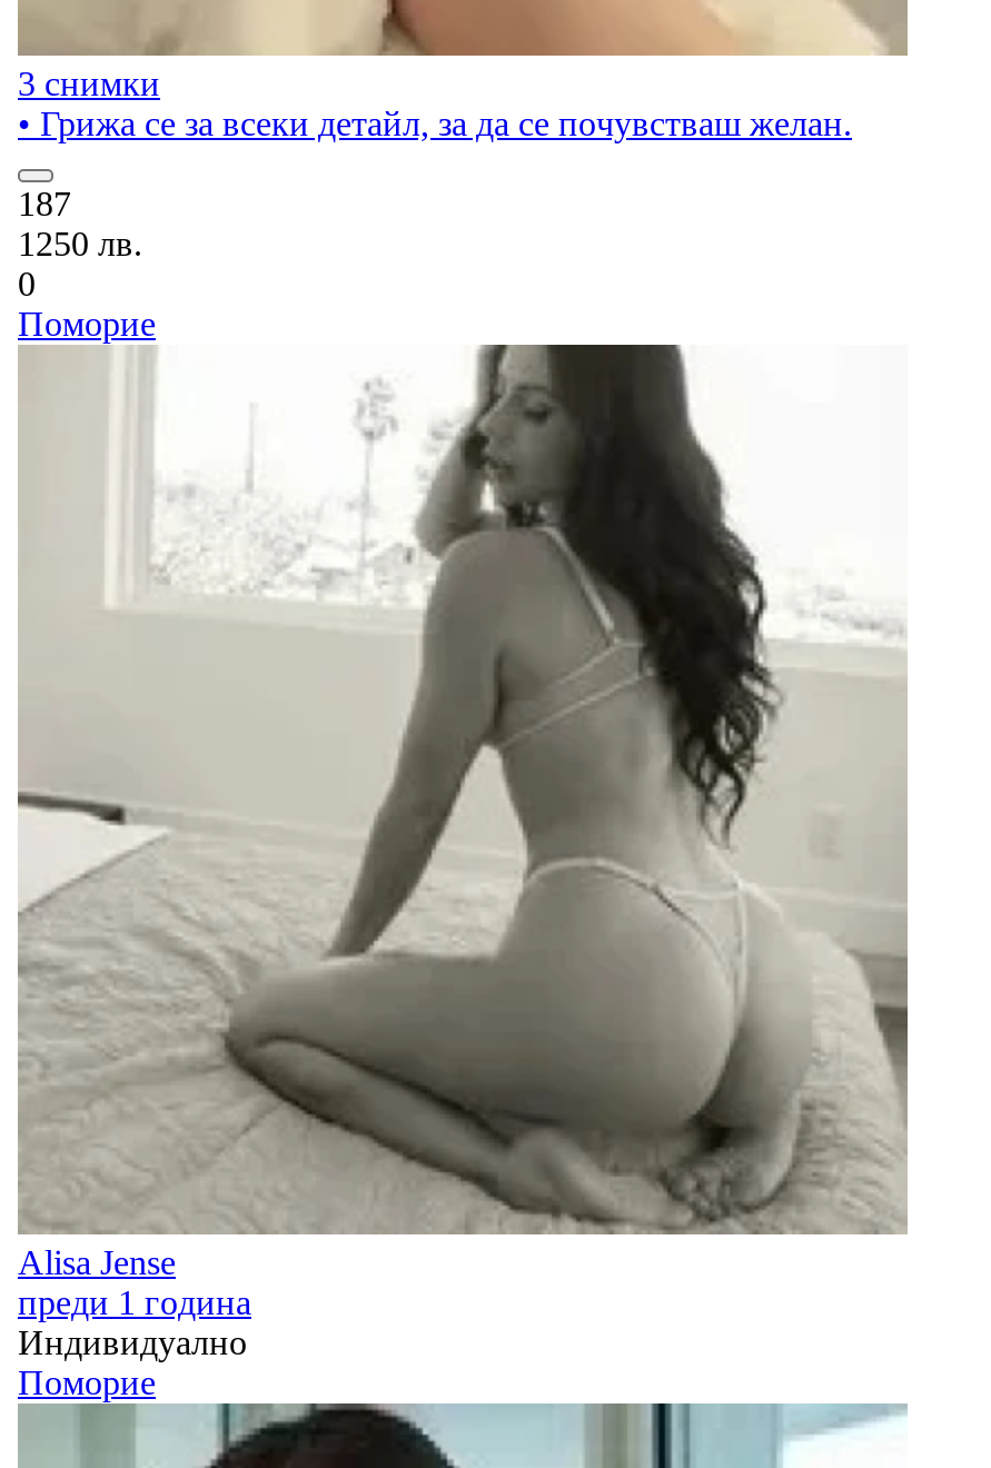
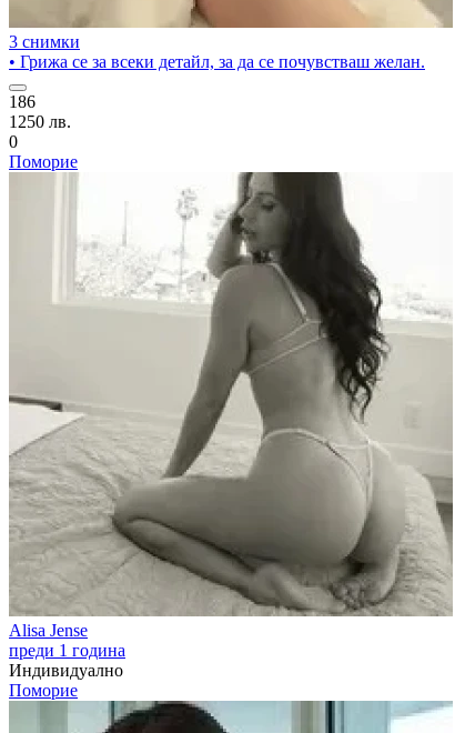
[18,185,71,222] 187 -> [9,92,36,111] 186

